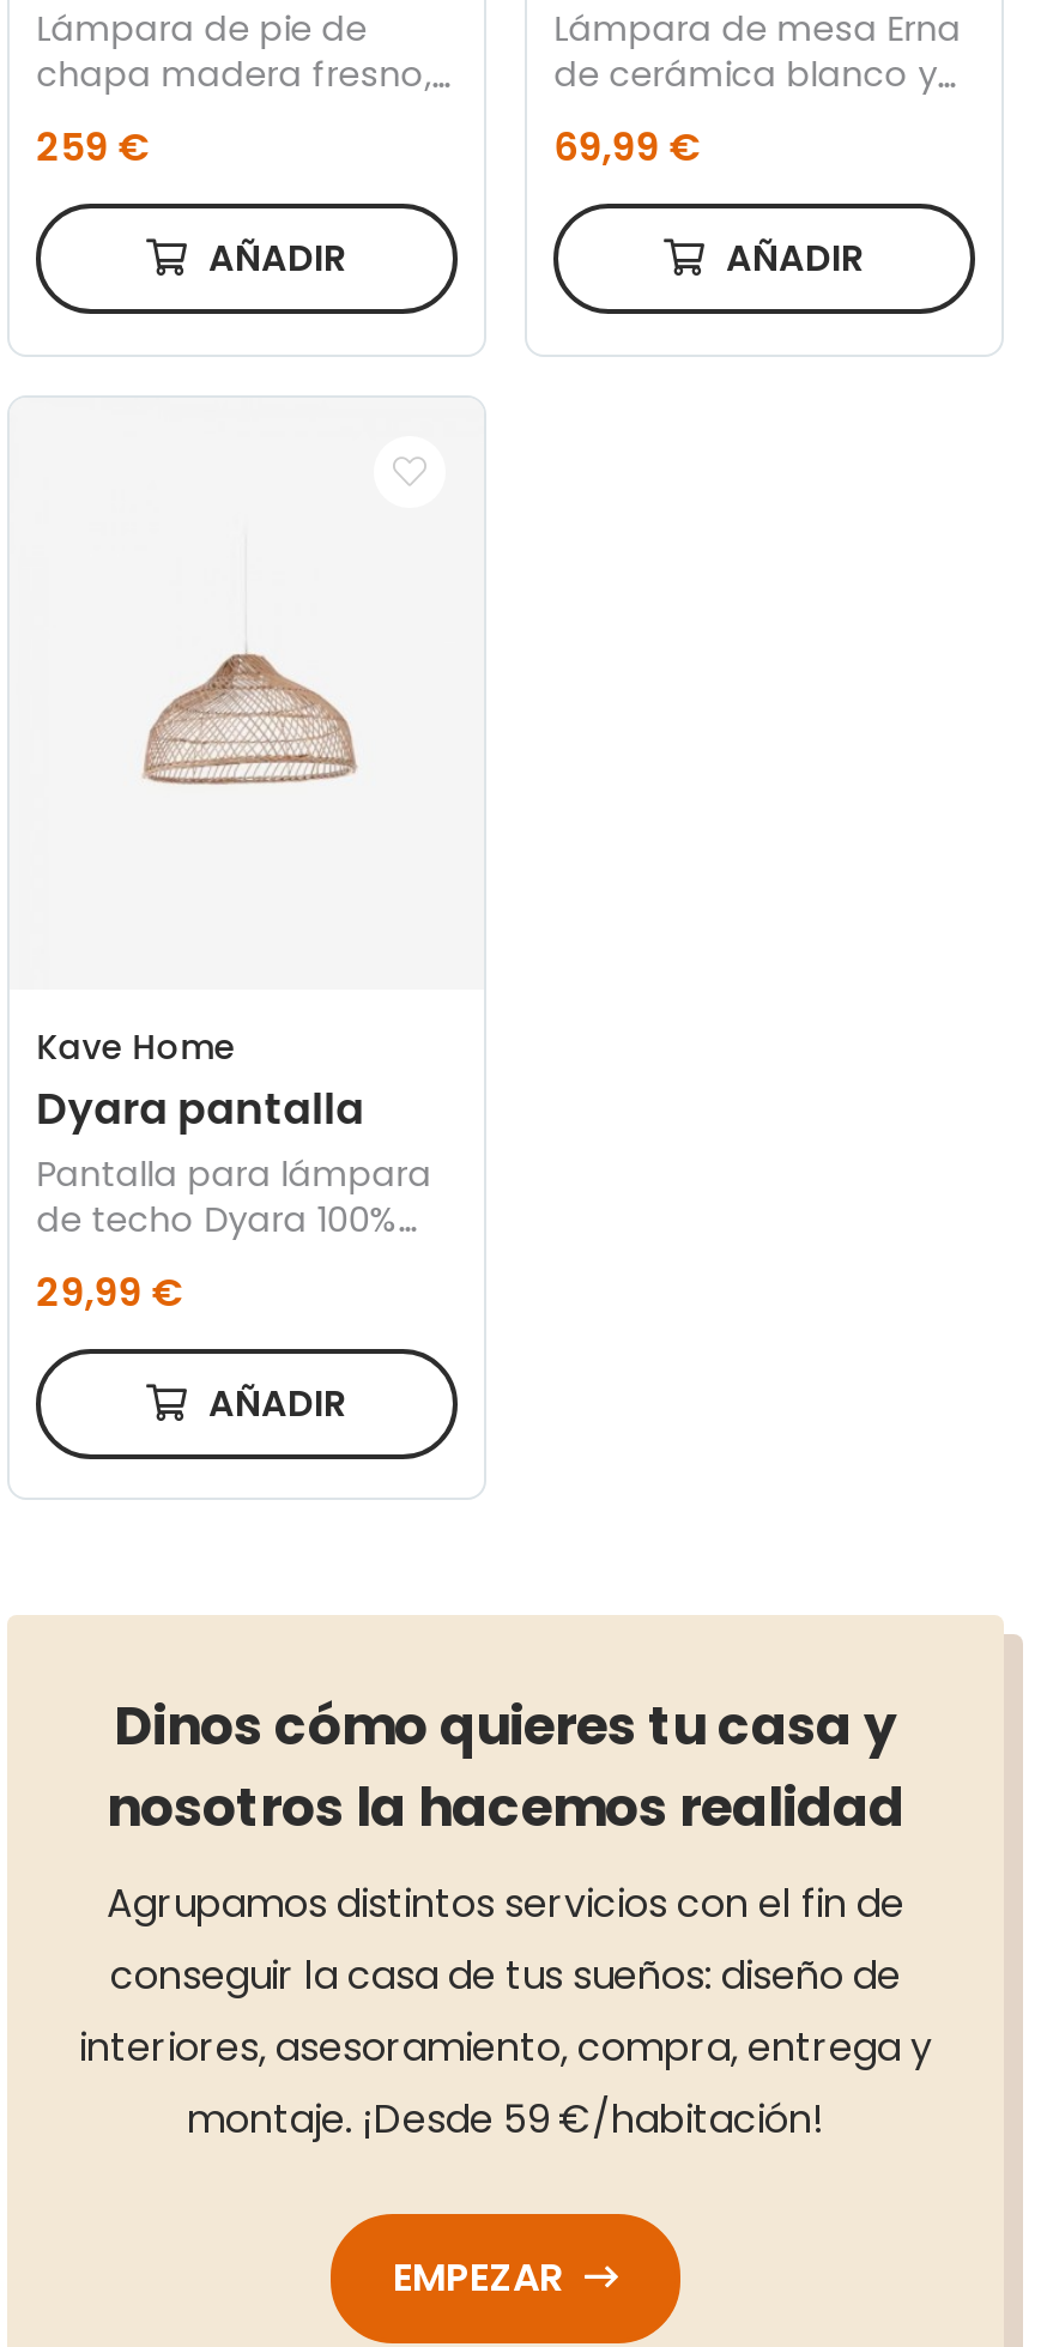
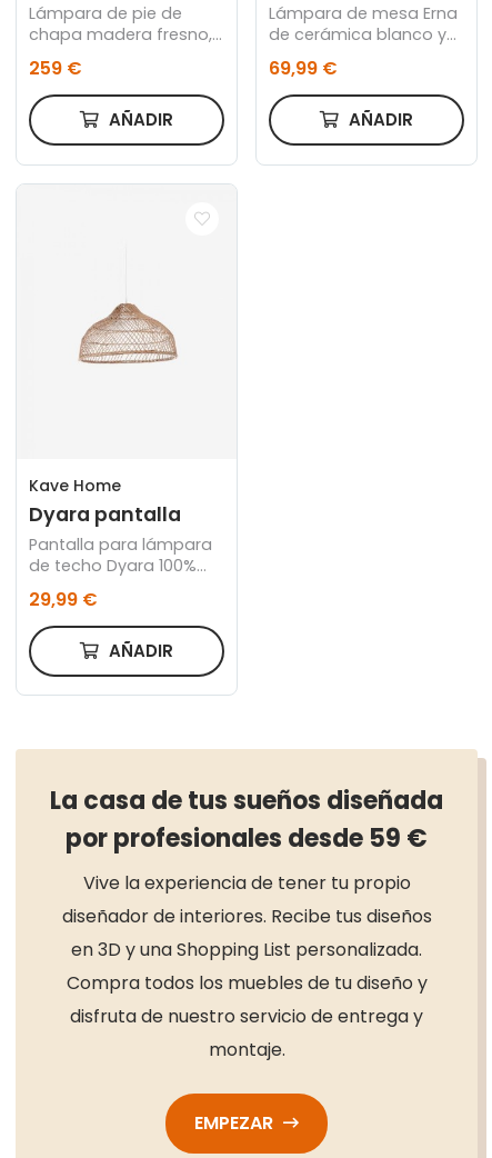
[79,1690,932,2147] Dinos cómo quieres tu casa y | nosotros la hacemos realidad | Agrupamos distintos servicios con el fin de | conseguir la casa de tus sueños: diseño de | interiores, asesoramiento, compra, entrega y | montaje. ¡Desde 59 €/habitación! -> [50,784,443,1063] La casa de tus sueños diseñada | por profesionales desde 59 € | Vive la experiencia de tener tu propio | diseñador de interiores. Recibe tus diseños | en 3D y una Shopping List personalizada. | Compra todos los muebles de tu diseño y | disfruta de nuestro servicio de entrega y | montaje.

